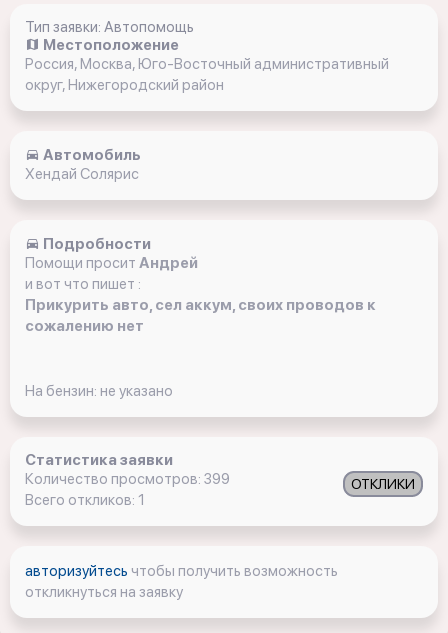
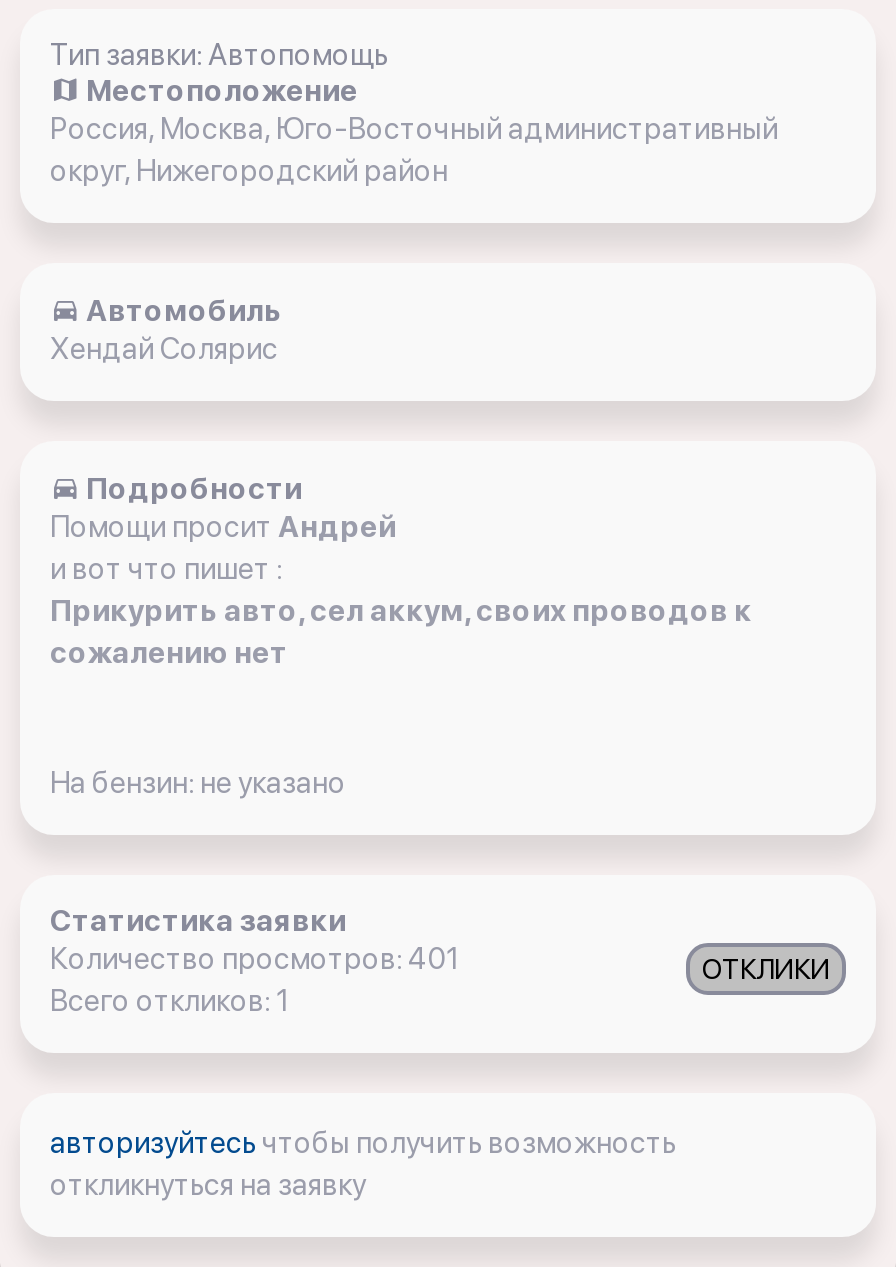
[25,470,230,488] Количество просмотров: 399 -> [50,941,460,977] Количество просмотров: 401

